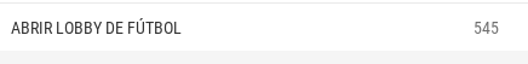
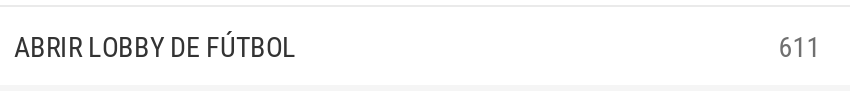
[474,18,499,37] 545 -> [778,31,820,63] 611

